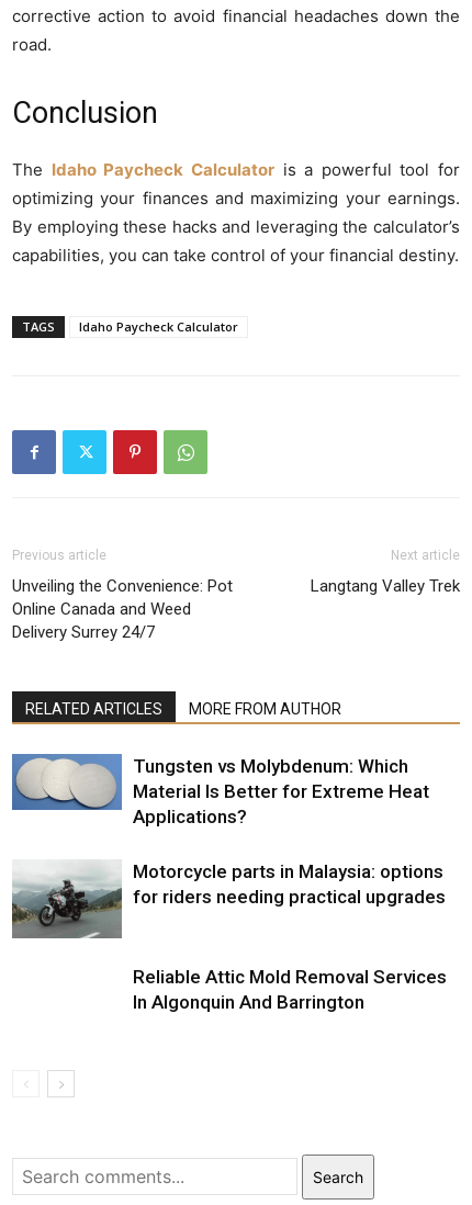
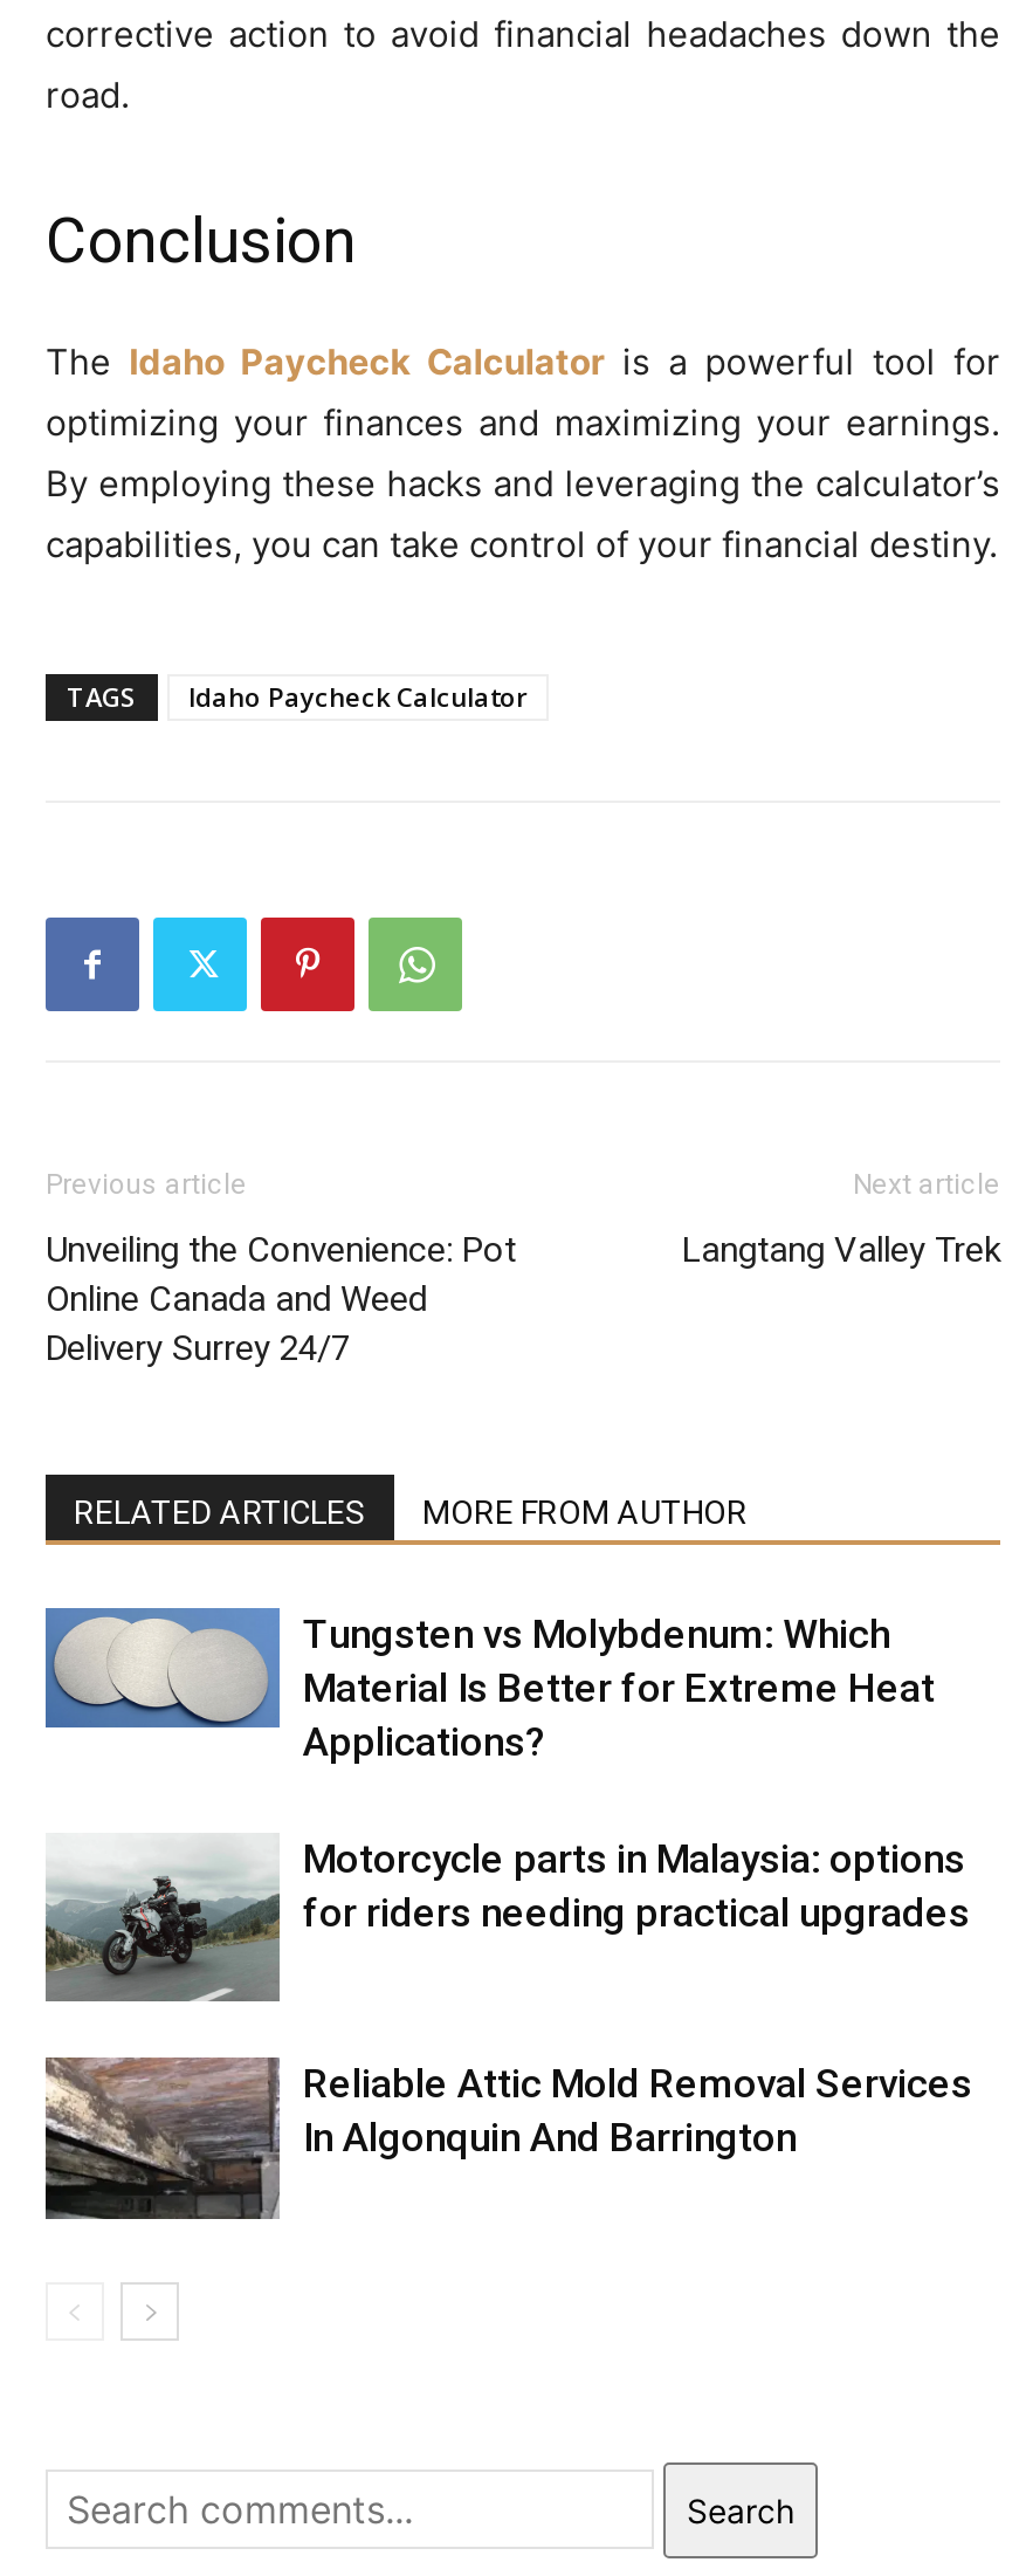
none -> [43,2055,282,2221] [image]

